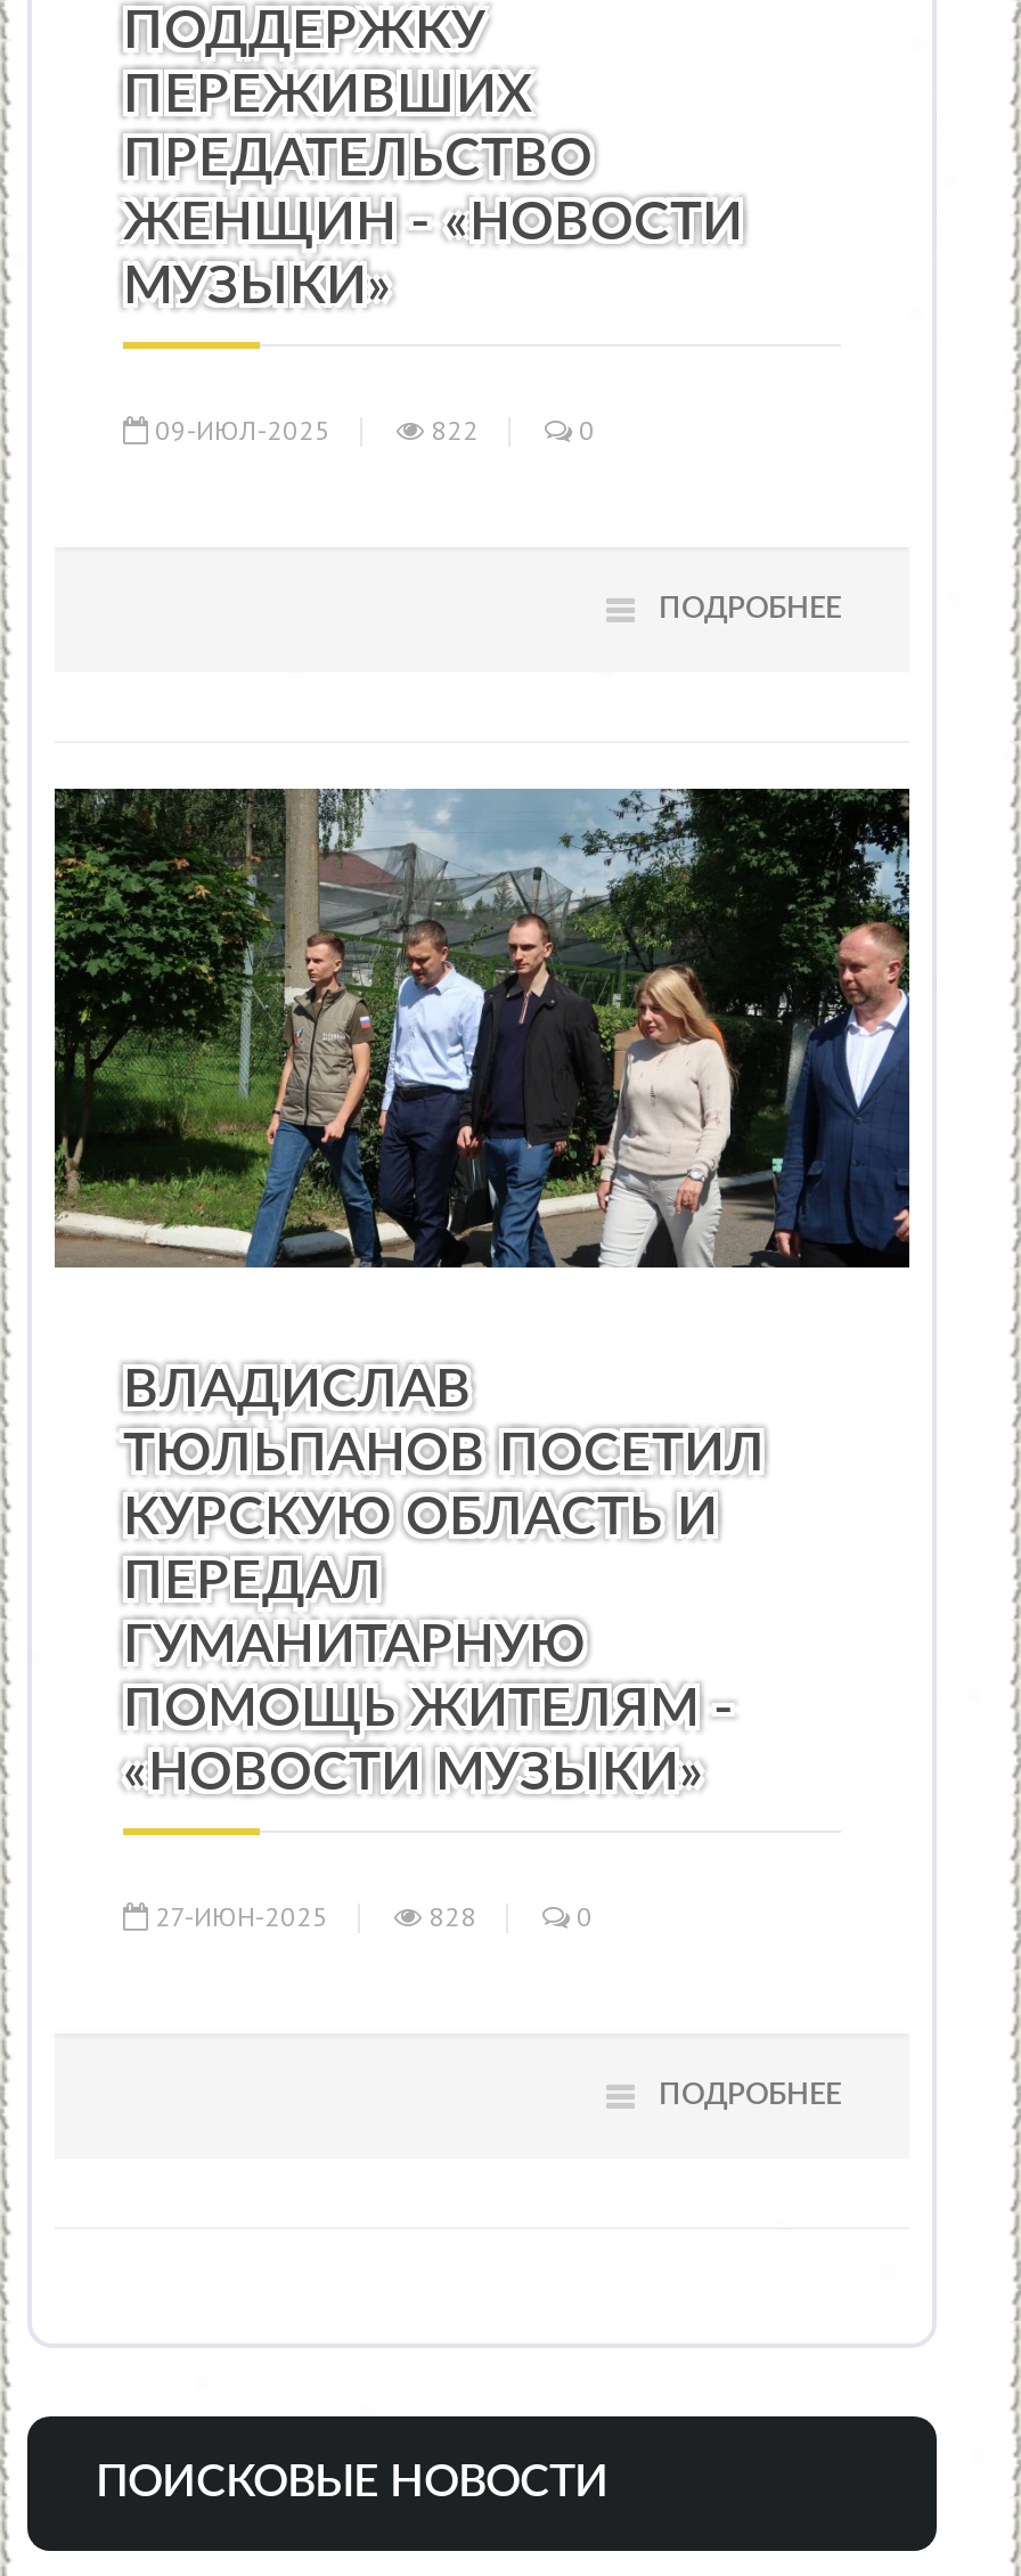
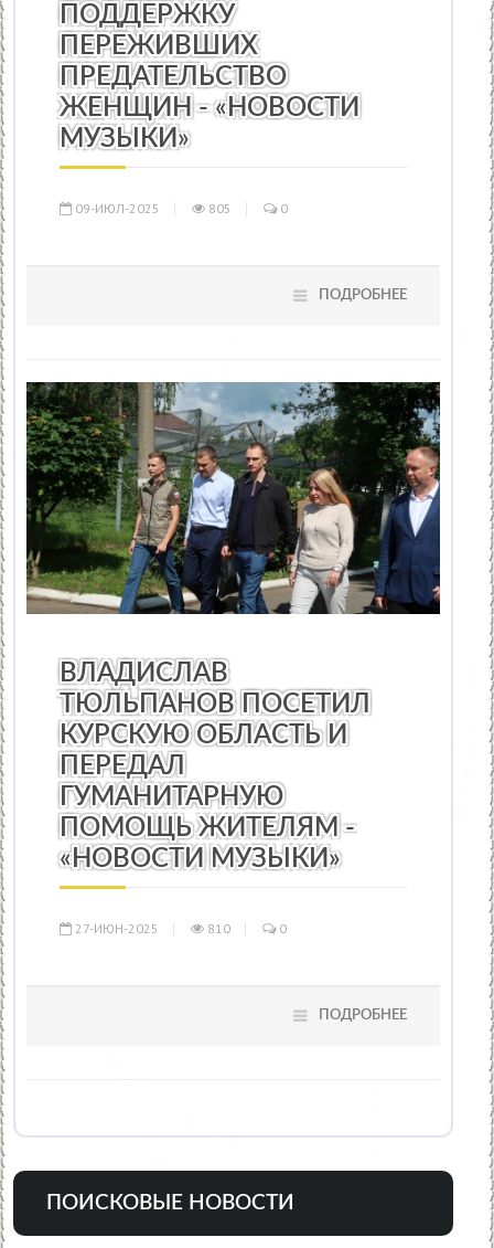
[424,414,479,448] 822 -> [205,200,232,217] 805
[422,1899,476,1933] 828 -> [204,920,230,936] 810

